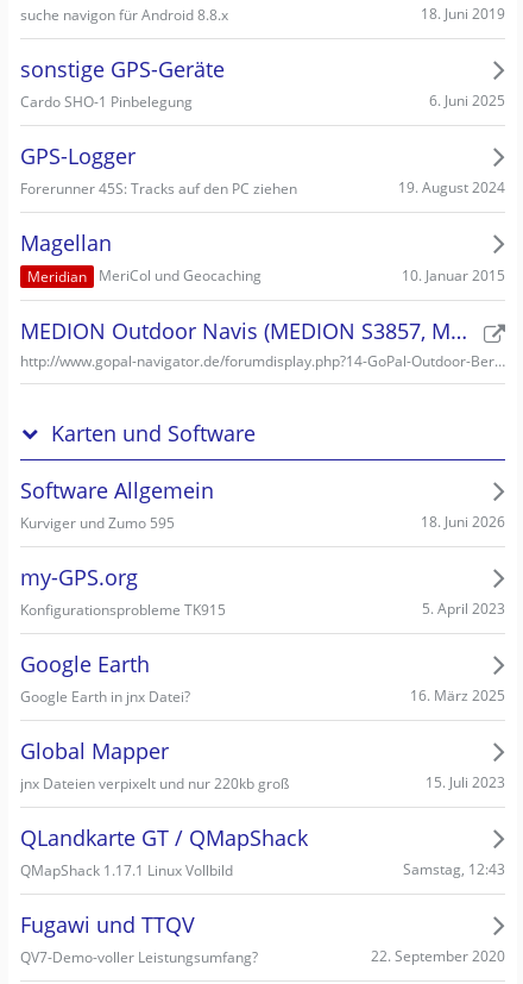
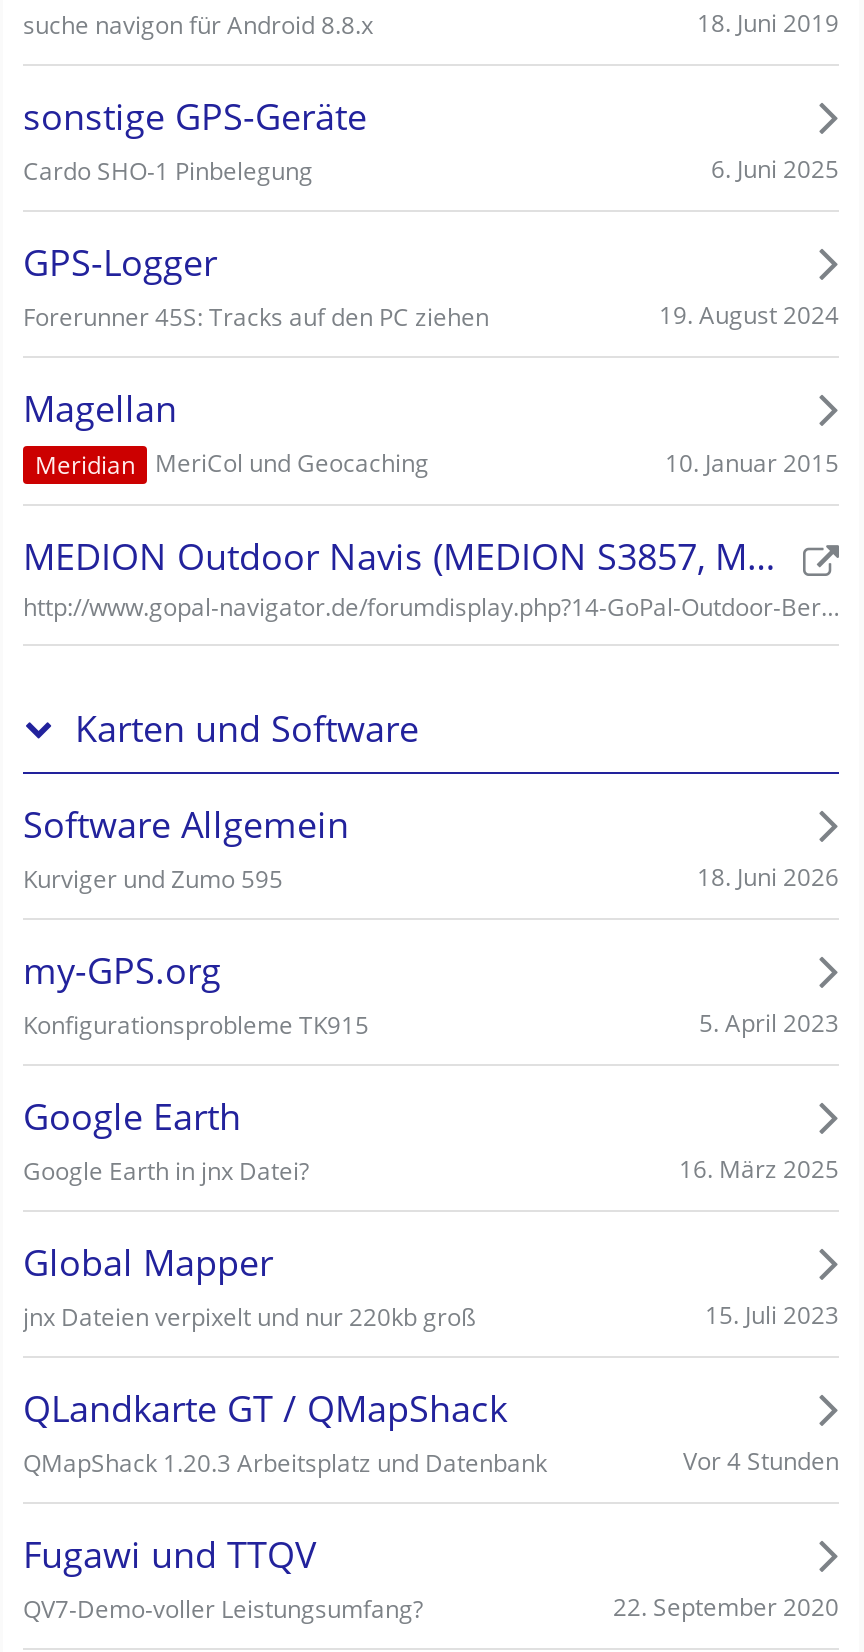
[20,859,505,880] QMapShack 1.17.1 Linux Vollbild | Samstag, 12:43 -> [23,1444,839,1479] QMapShack 1.20.3 Arbeitsplatz und Datenbank | Vor 4 Stunden

